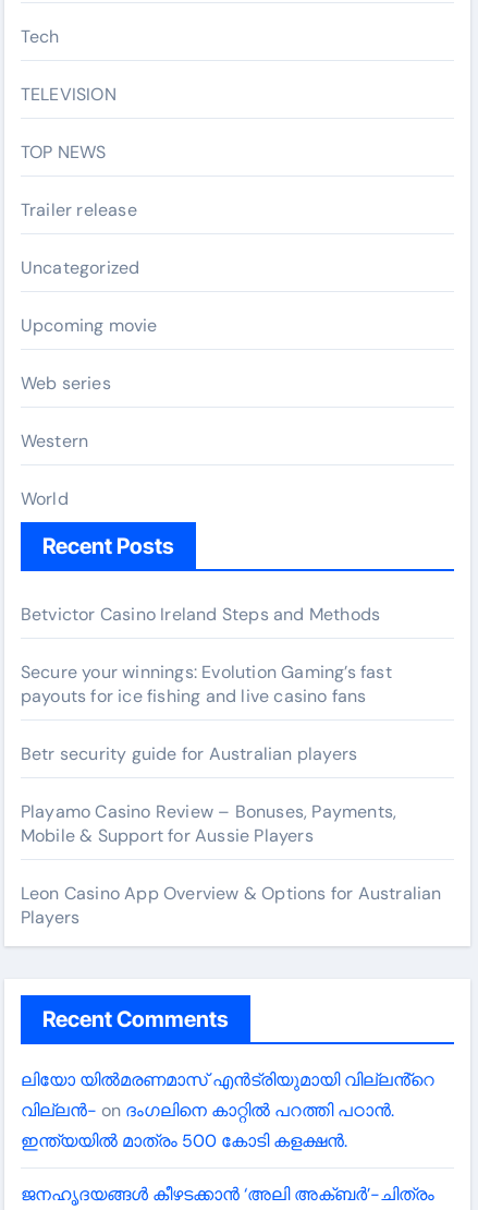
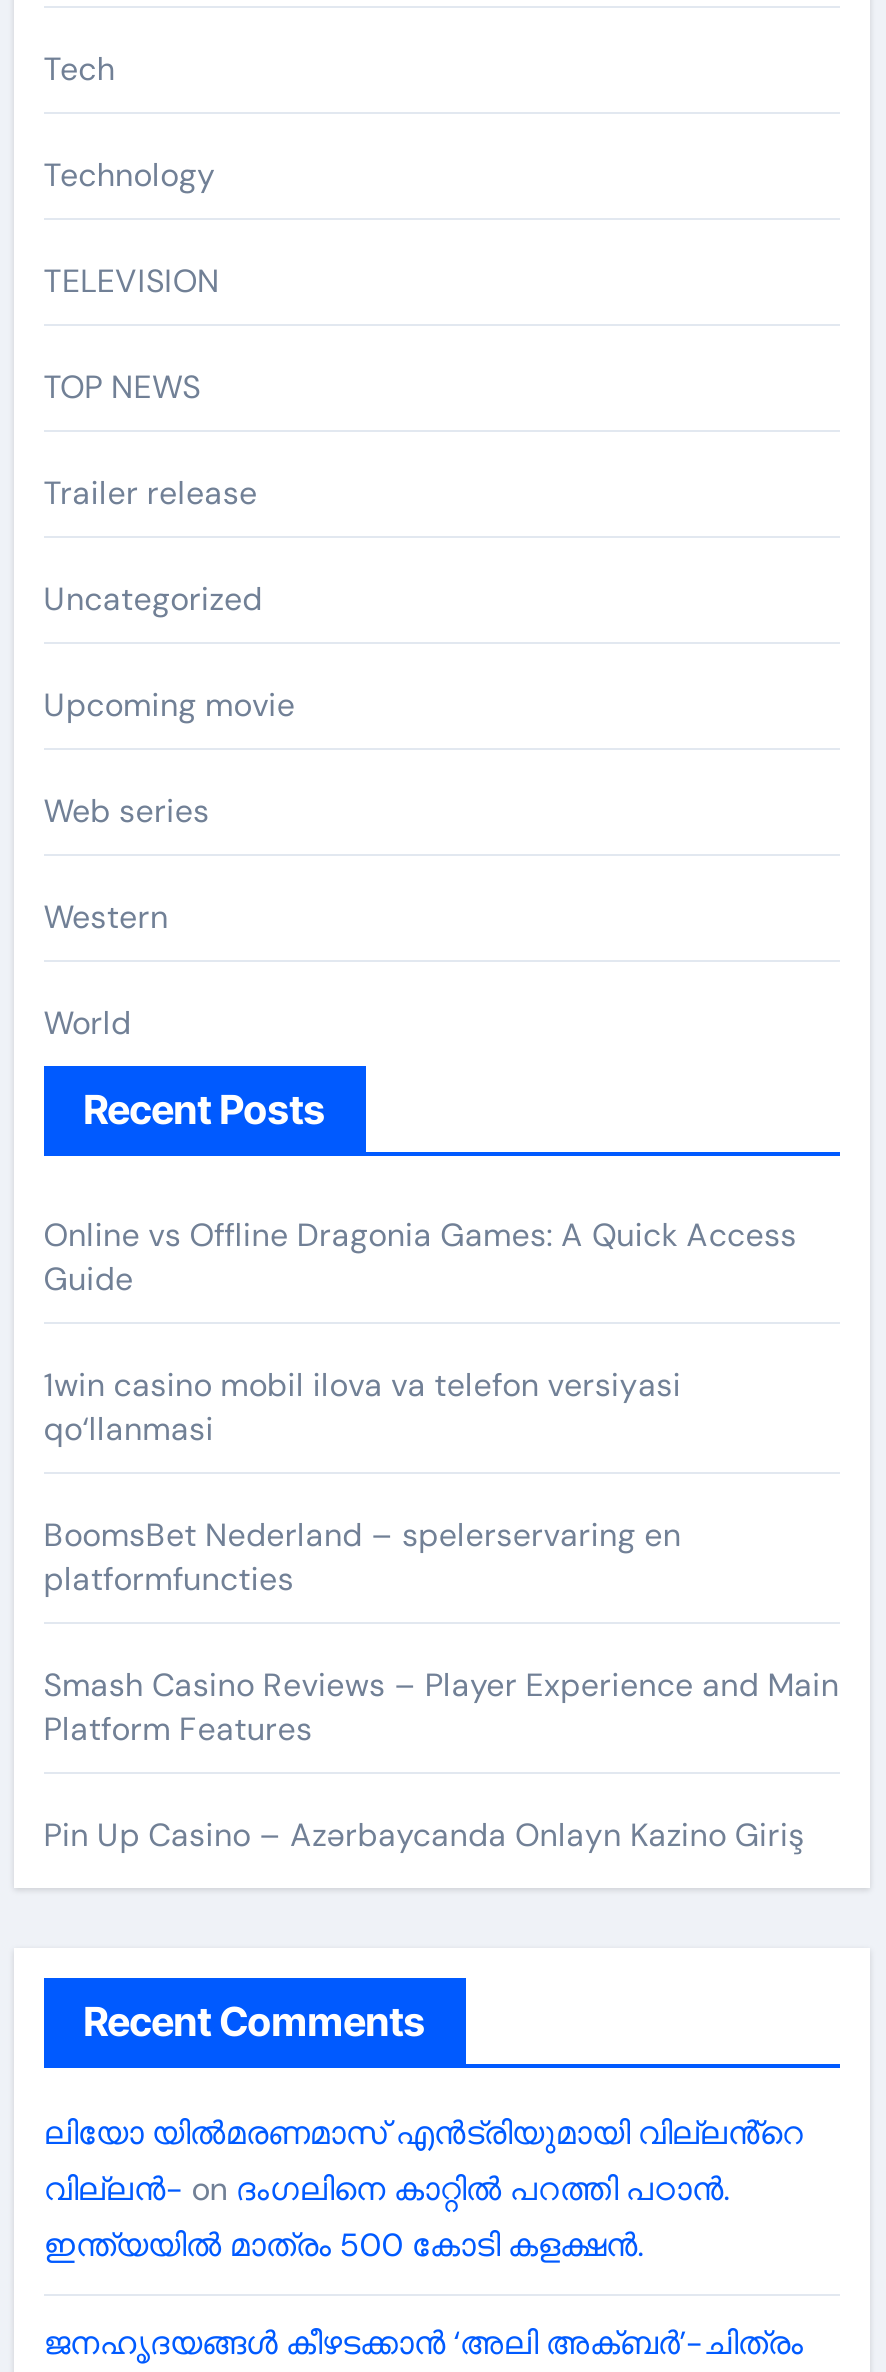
none -> [44,154,216,196] Technology
[20,603,380,626] Betvictor Casino Ireland Steps and Methods -> [44,1214,797,1300] Online vs Offline Dragonia Games: A Quick Access | Guide
[20,661,392,707] Secure your winnings: Evolution Gaming’s fast | payouts for ice fishing and live casino fans -> [44,1364,681,1450] 1win casino mobil ilova va telefon versiyasi | qo‘llanmasi
[20,742,357,765] Betr security guide for Australian players -> [44,1514,681,1600] BoomsBet Nederland – spelerservaring en | platformfuncties
[20,800,397,847] Playamo Casino Review – Bonuses, Payments, | Mobile & Support for Aussie Players -> [44,1664,839,1750] Smash Casino Reviews – Player Experience and Main | Platform Features
[20,882,442,929] Leon Casino App Overview & Options for Australian | Players -> [44,1814,805,1856] Pin Up Casino – Azərbaycanda Onlayn Kazino Giriş

